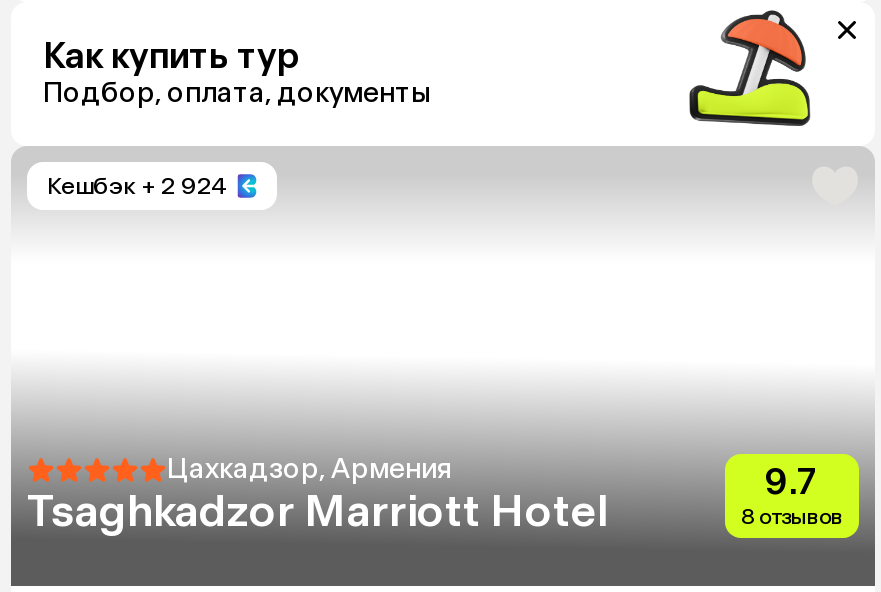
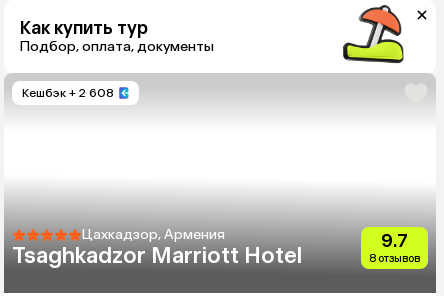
[47,172,227,200] Кешбэк + 2 924 -> [22,86,114,100] Кешбэк + 2 608

